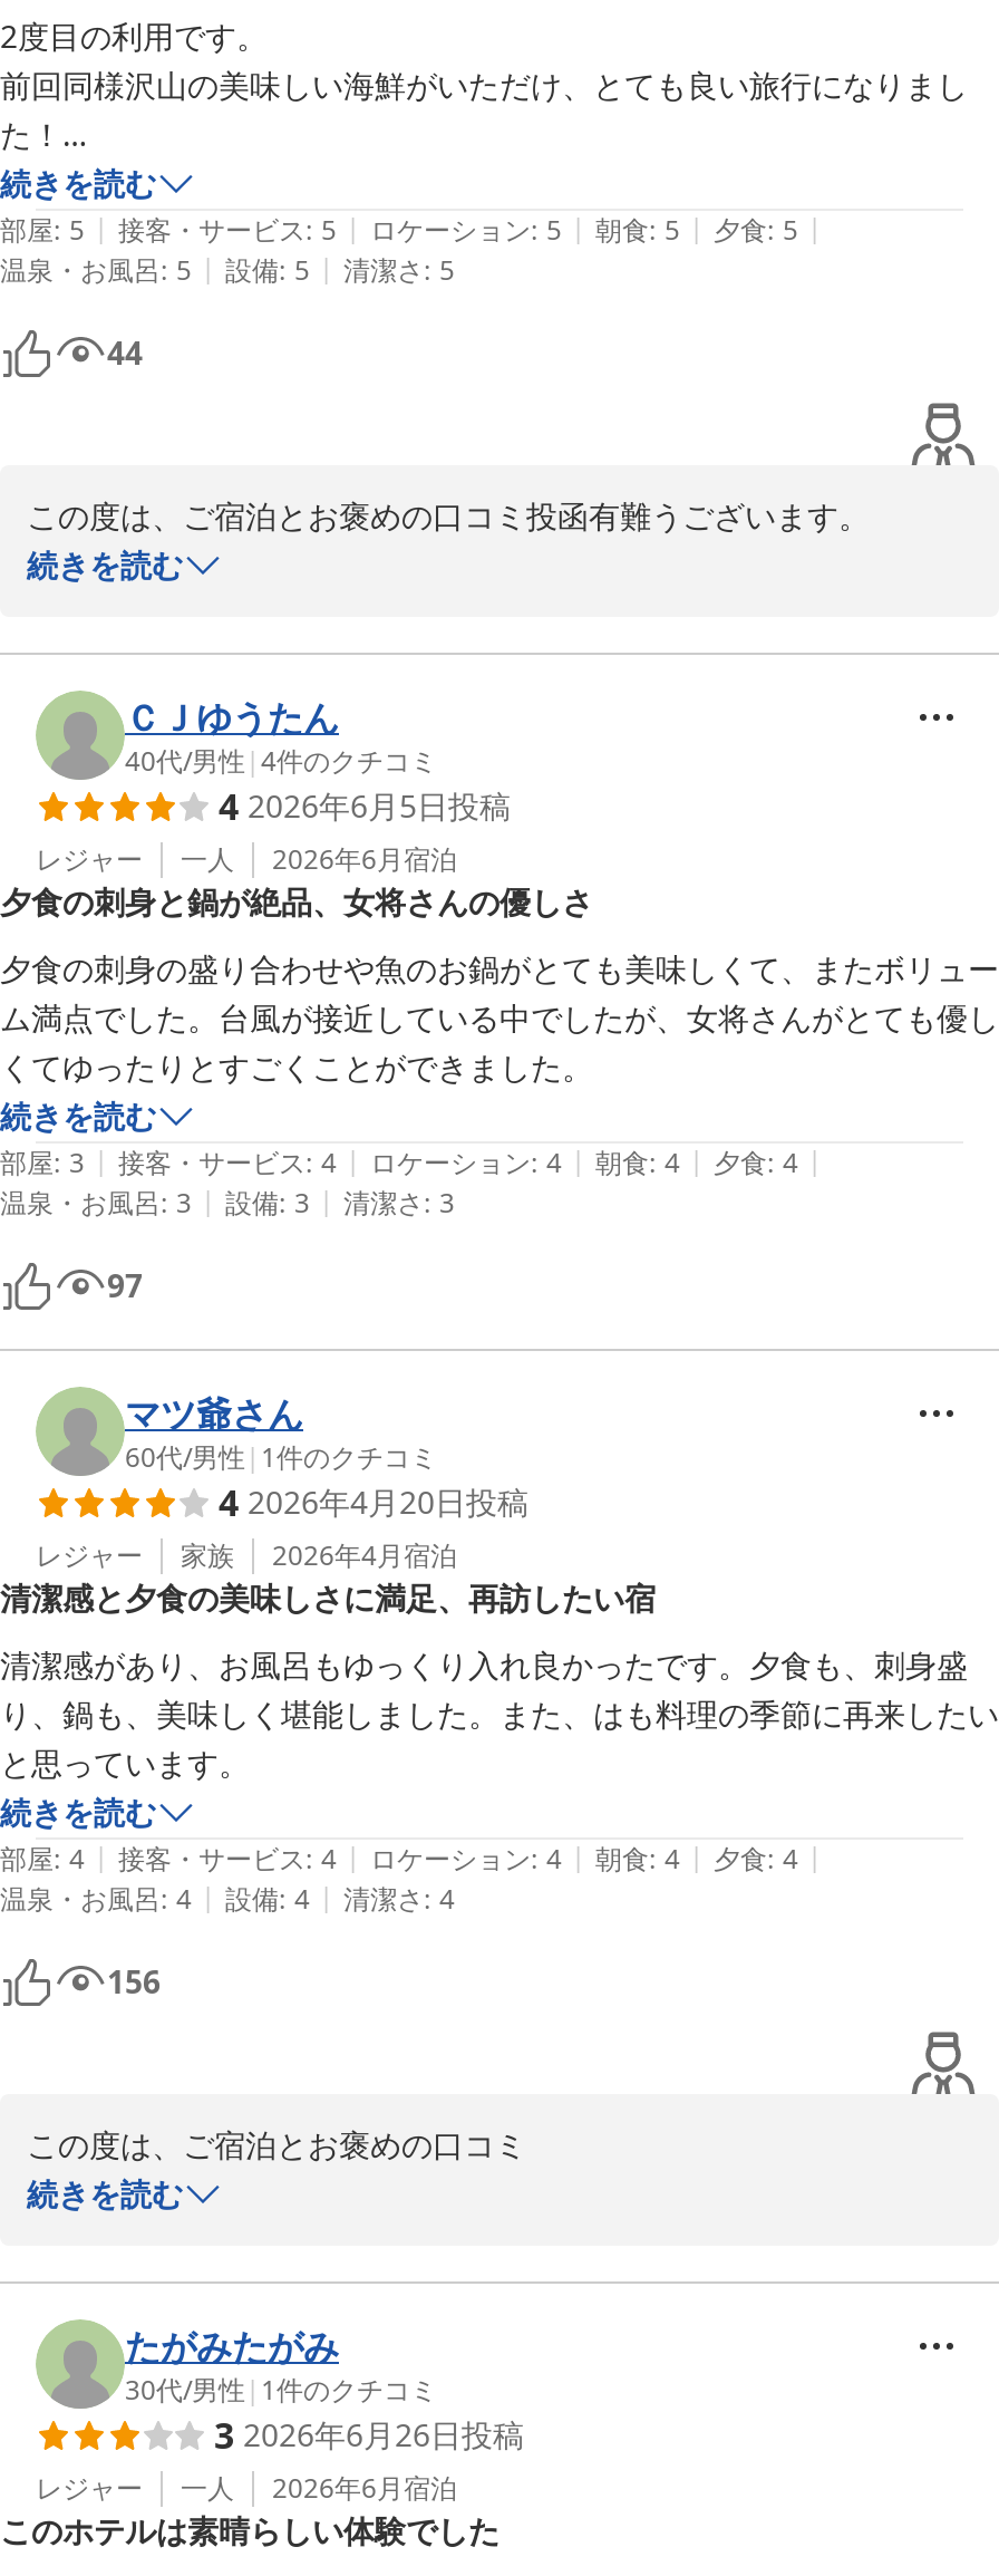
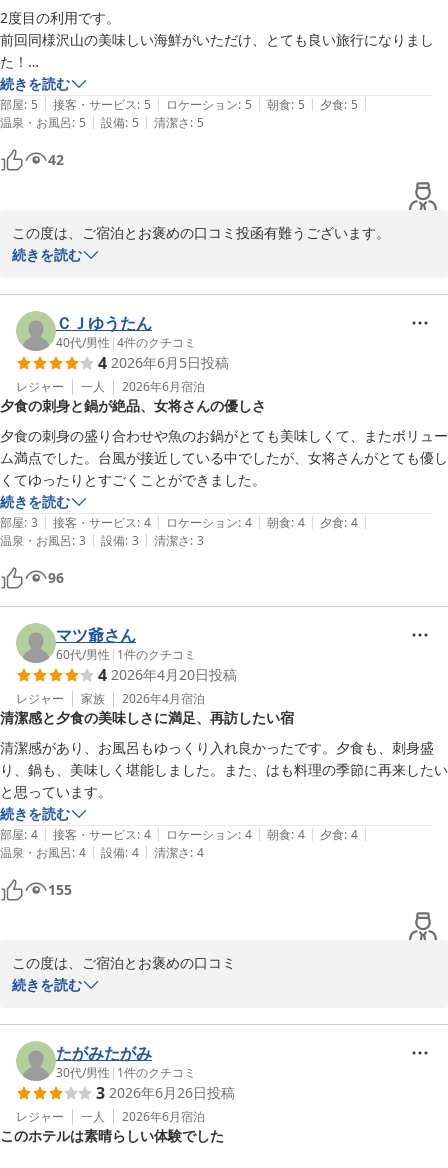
[107,331,143,374] 44 -> [48,150,64,169] 42
[107,1264,143,1306] 97 -> [48,568,64,587] 96
[107,1960,161,2003] 156 -> [48,880,72,899] 155

